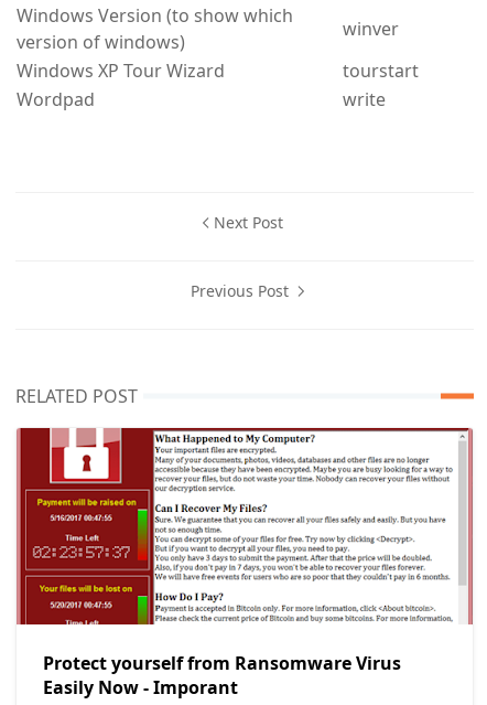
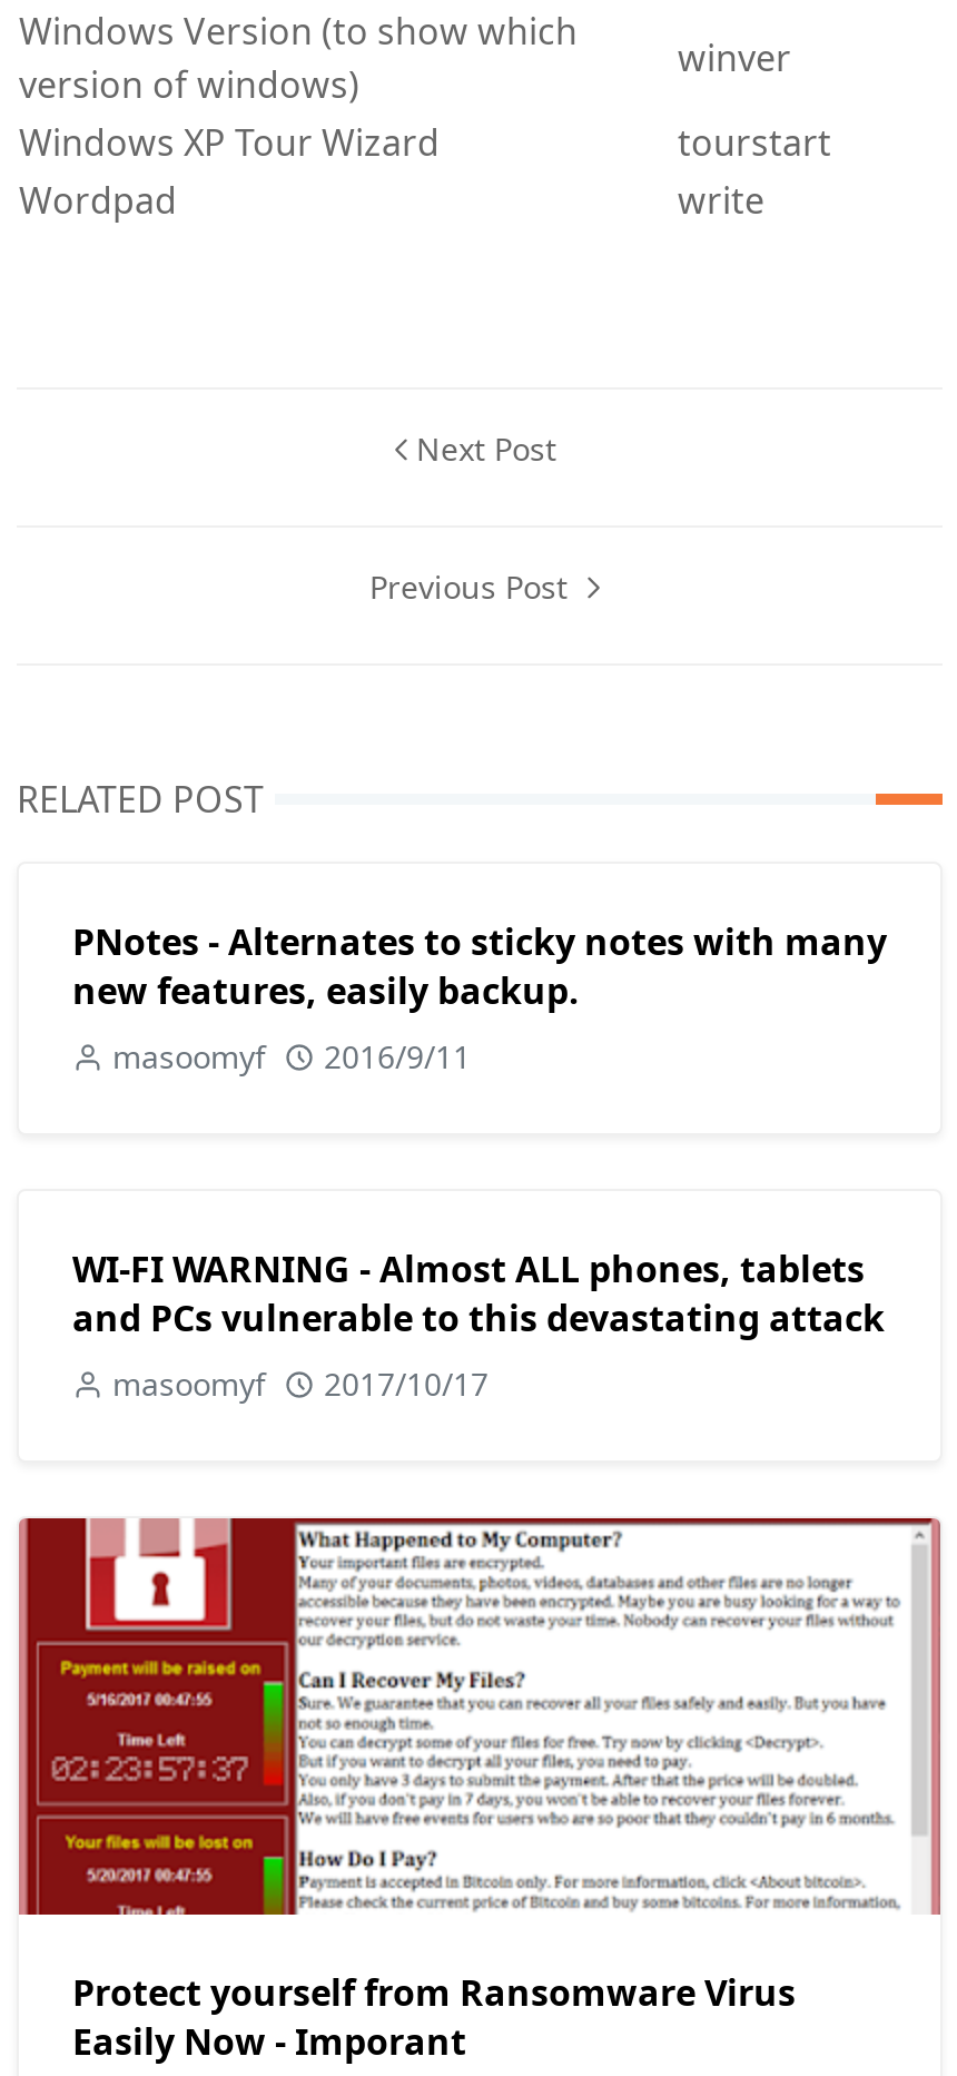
none -> [72,917,887,1078] PNotes - Alternates to sticky notes with many | new features, easily backup. | masoomyf | 2016/9/11
none -> [72,1244,885,1405] WI-FI WARNING - Almost ALL phones, tablets | and PCs vulnerable to this devastating attack | masoomyf | 2017/10/17

